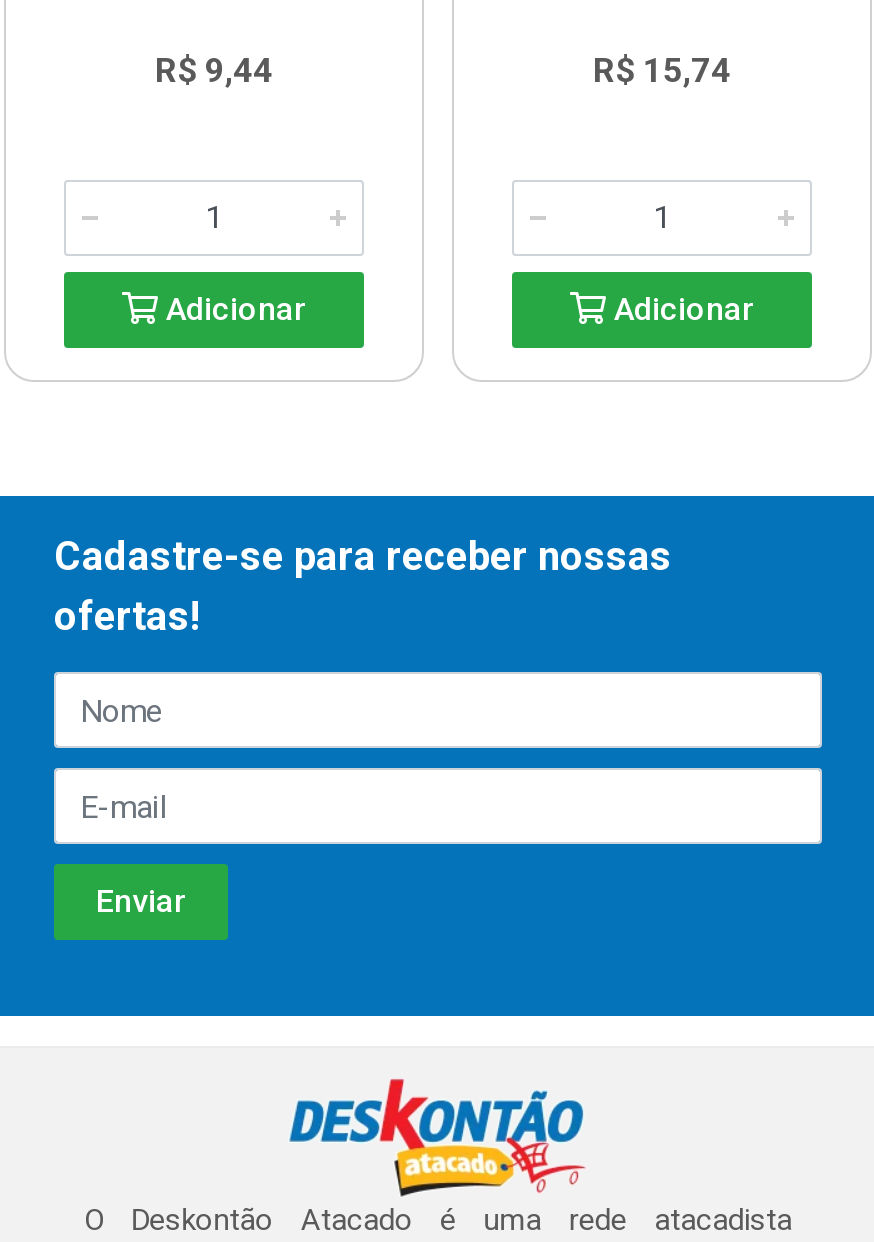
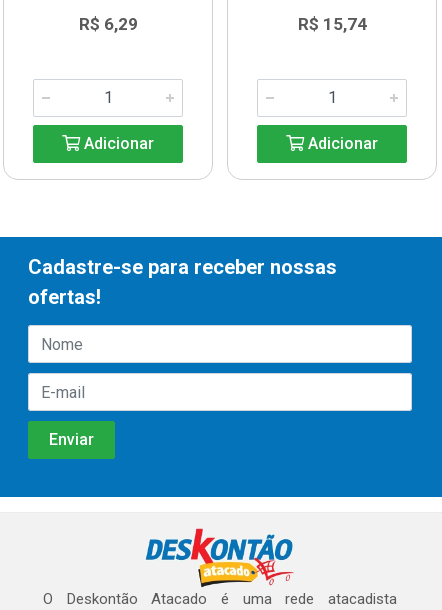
[155,50,273,90] R$ 9,44 -> [78,14,137,34] R$ 6,29

